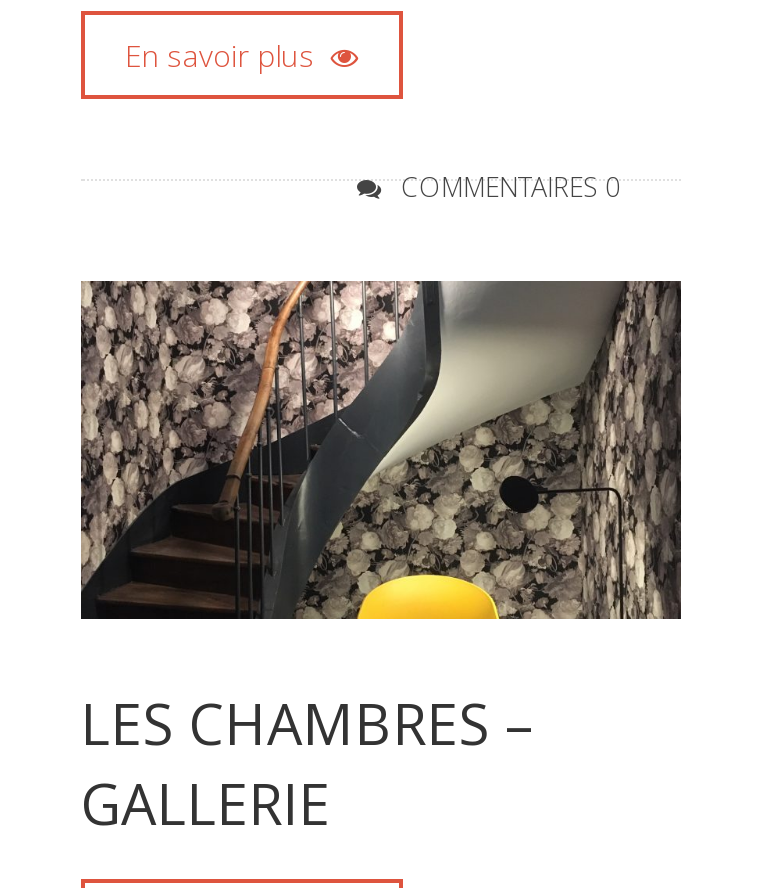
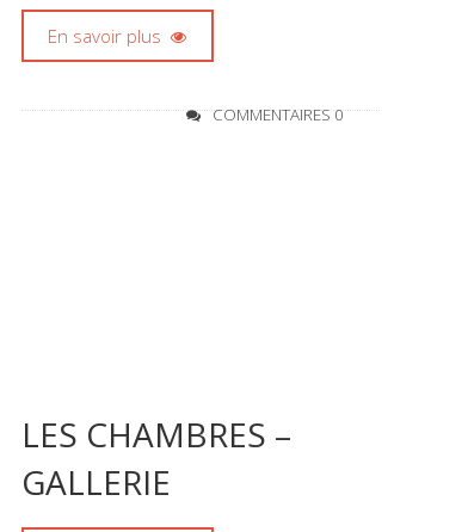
[79,278,683,622] [image] -> none

